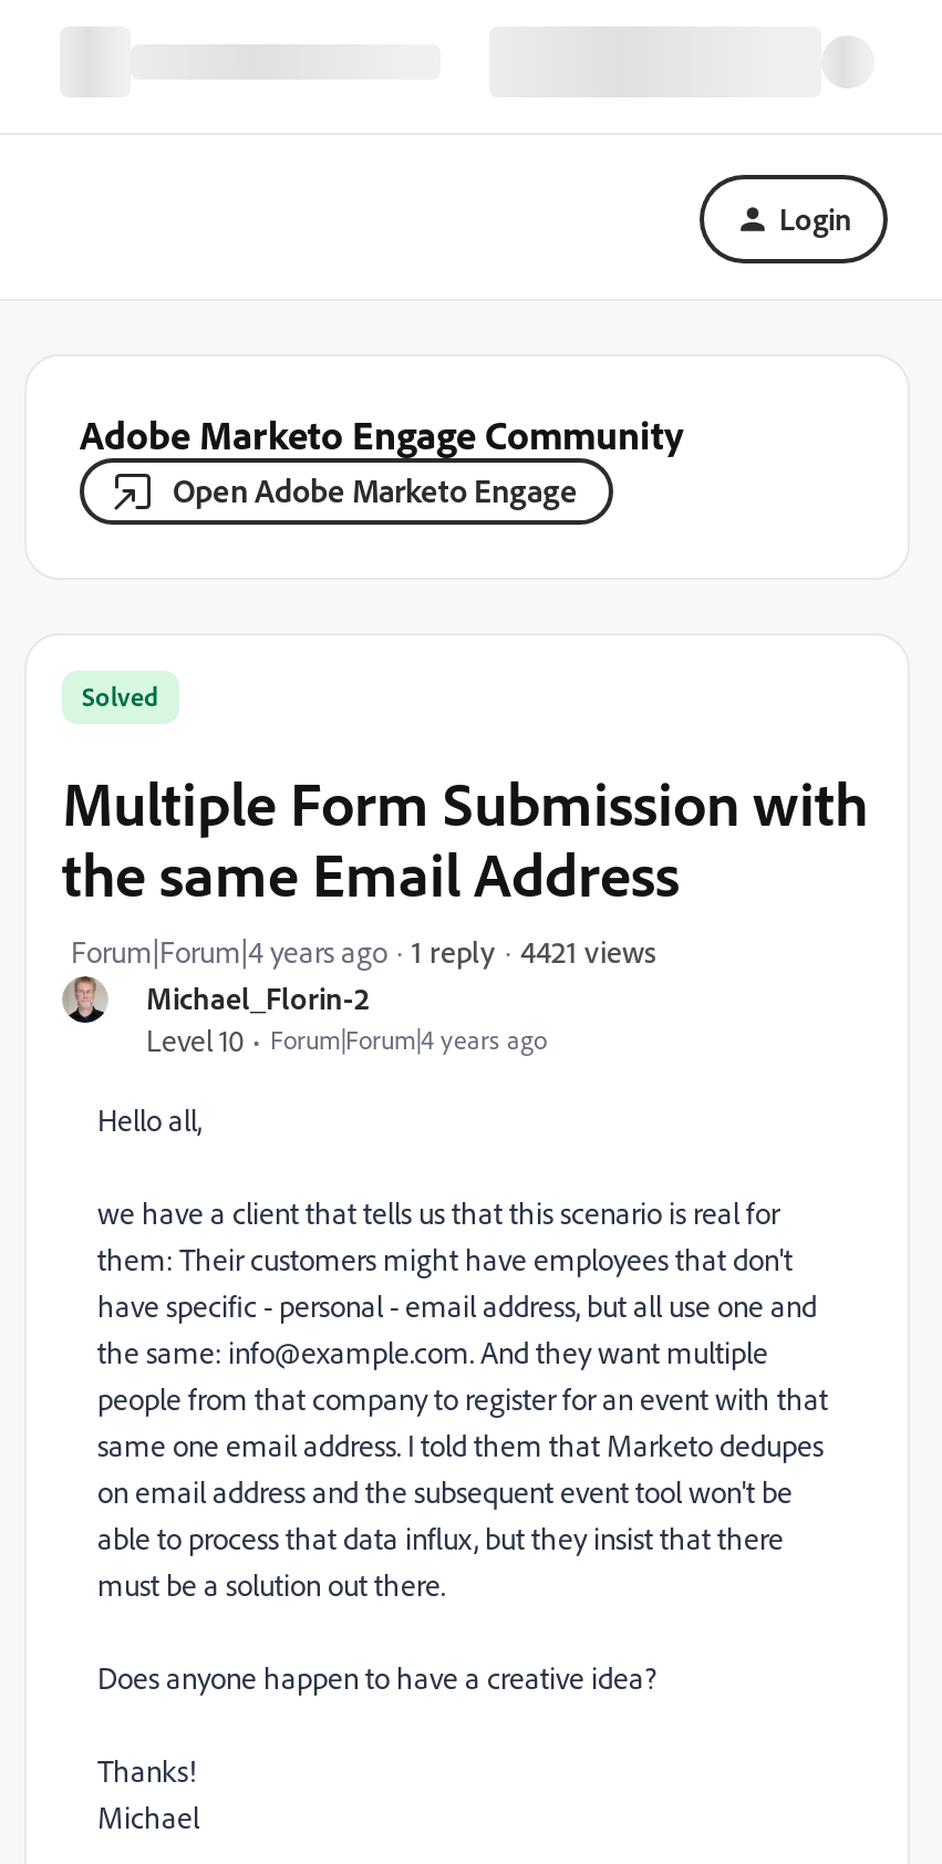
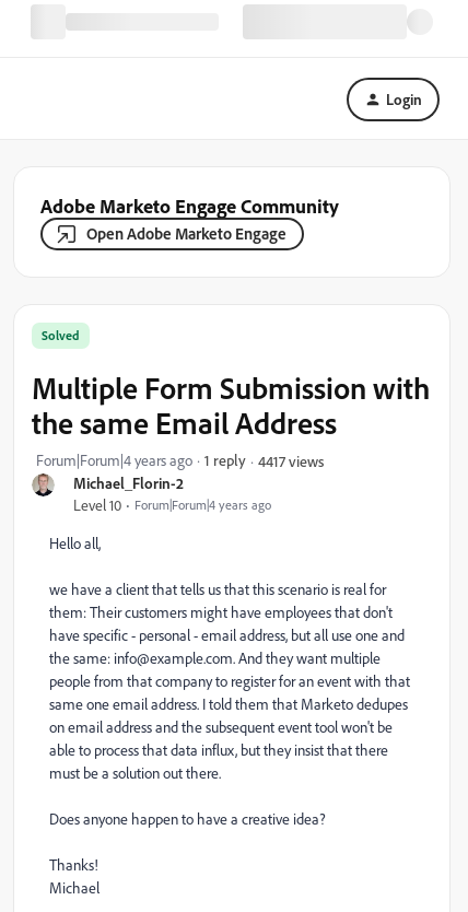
[520,931,655,969] 4421 views -> [258,451,324,470] 4417 views

